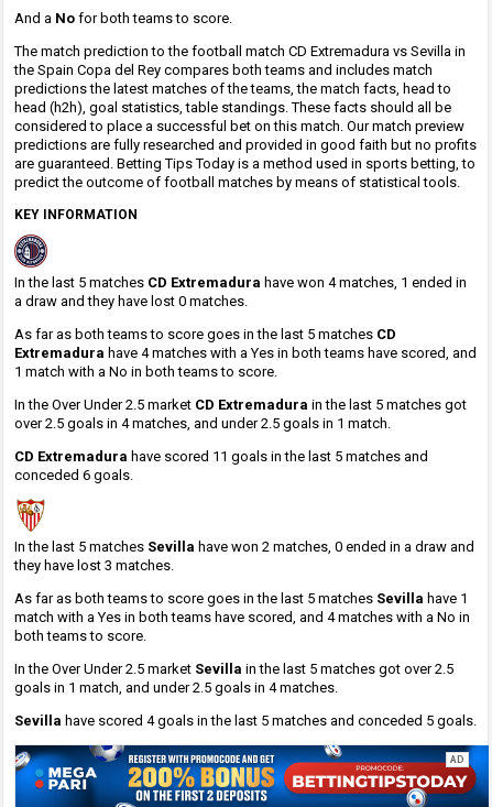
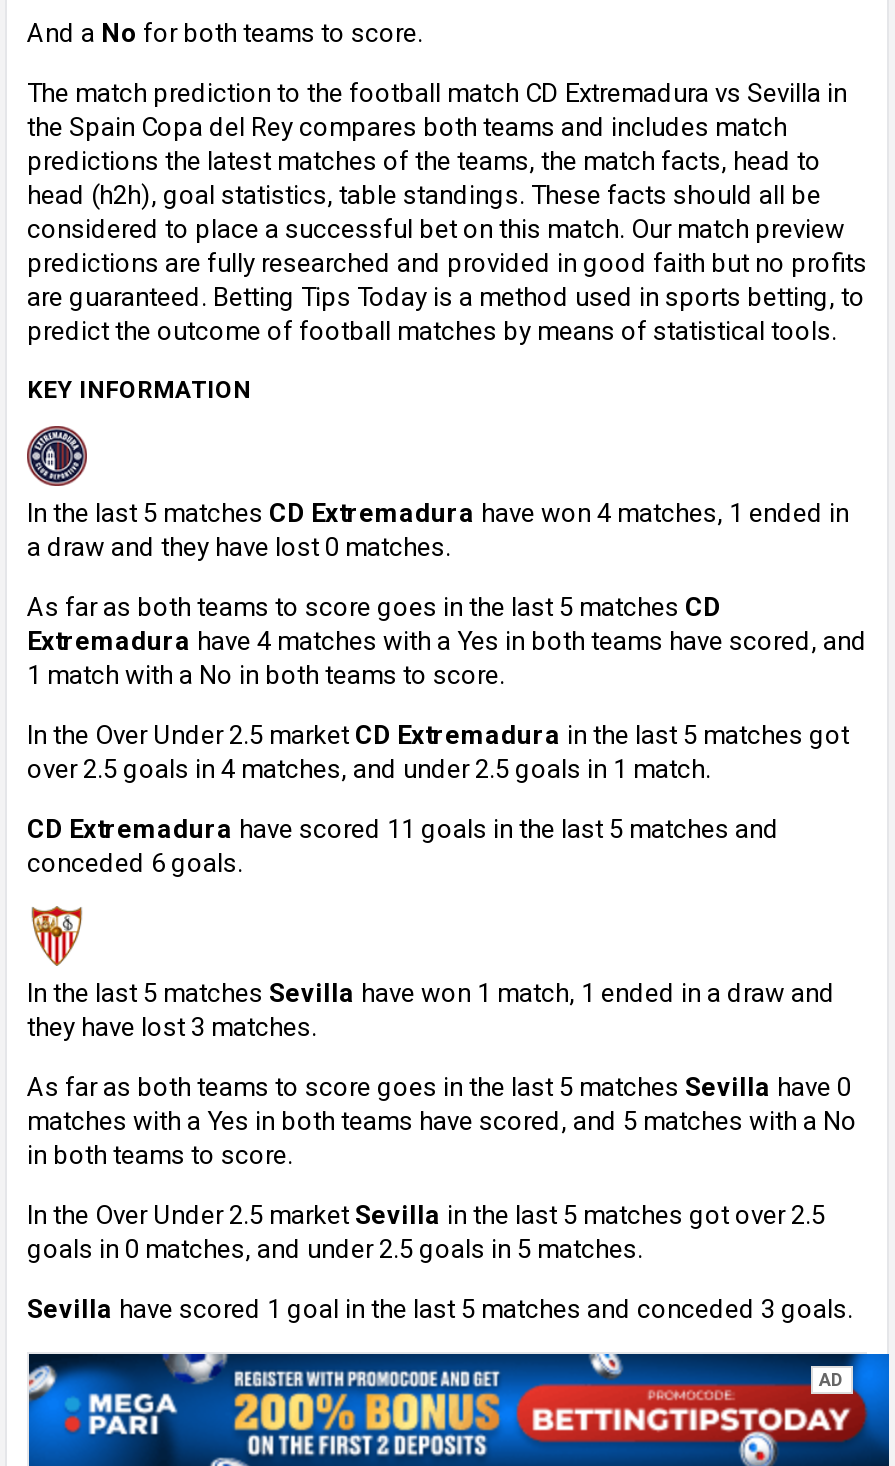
[14,539,474,555] In the last 5 matches Sevilla have won 2 matches, 0 ended in a draw and -> [27,979,835,1009] In the last 5 matches Sevilla have won 1 match, 1 ended in a draw and
[14,590,470,644] As far as both teams to score goes in the last 5 matches Sevilla have 1 | match with a Yes in both teams have scored, and 4 matches with a No in | both teams to score. -> [27,1073,857,1171] As far as both teams to score goes in the last 5 matches Sevilla have 0 | matches with a Yes in both teams have scored, and 5 matches with a No | in both teams to score.
[14,680,338,696] goals in 1 match, and under 2.5 goals in 4 matches. -> [27,1235,643,1265] goals in 0 matches, and under 2.5 goals in 5 matches.
[14,713,477,729] Sevilla have scored 4 goals in the last 5 matches and conceded 5 goals. -> [27,1295,853,1325] Sevilla have scored 1 goal in the last 5 matches and conceded 3 goals.

